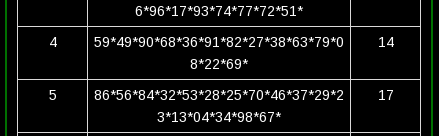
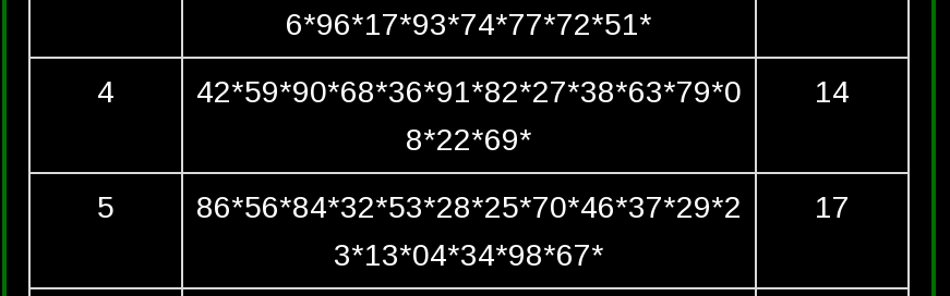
[94,34,344,50] 59*49*90*68*36*91*82*27*38*63*79*0 -> [196,74,742,109] 42*59*90*68*36*91*82*27*38*63*79*0

